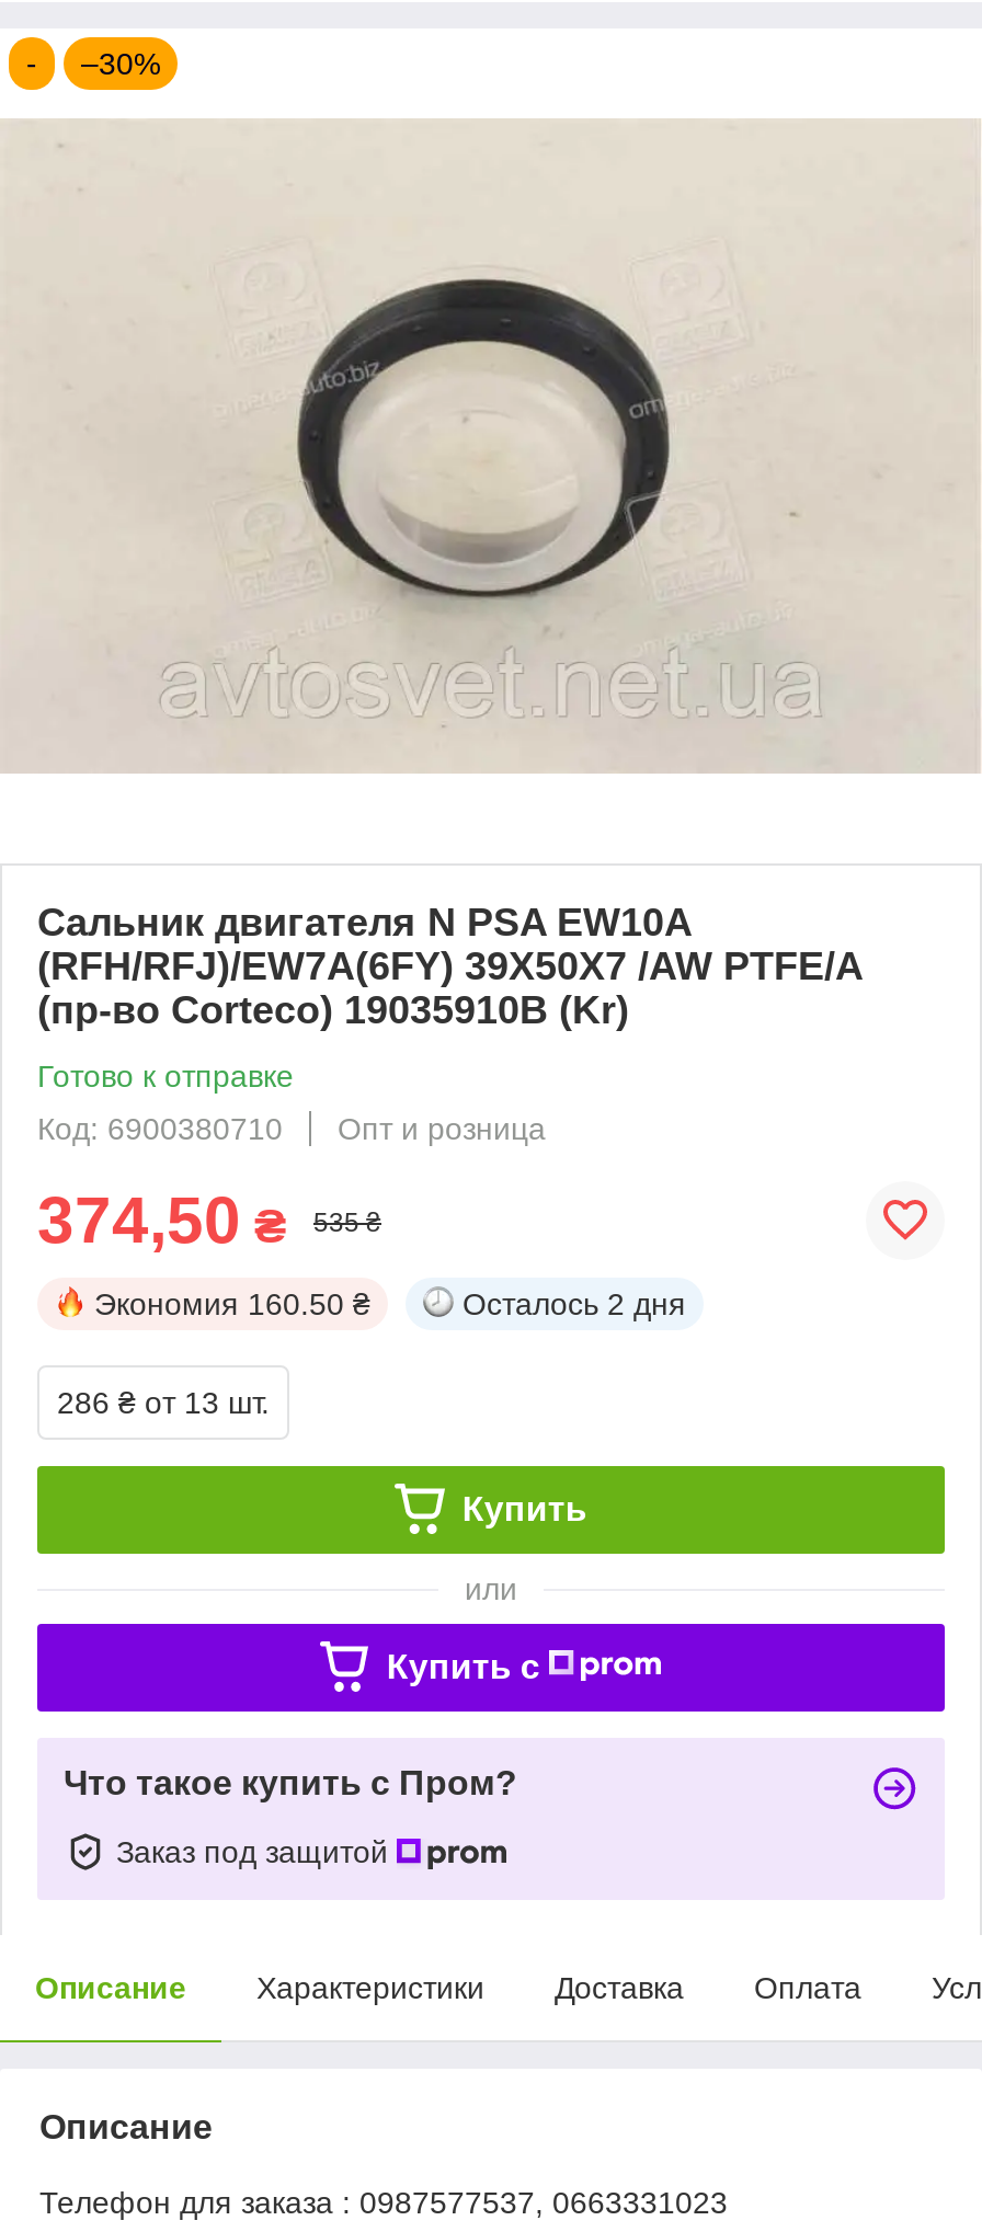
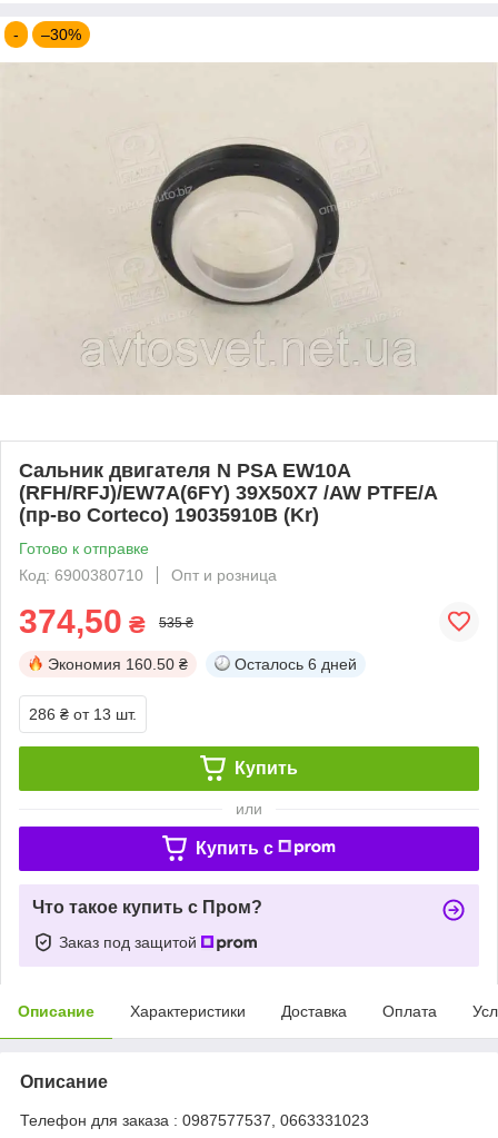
[463,1286,686,1321] Осталось 2 дня -> [235,655,357,673] Осталось 6 дней

